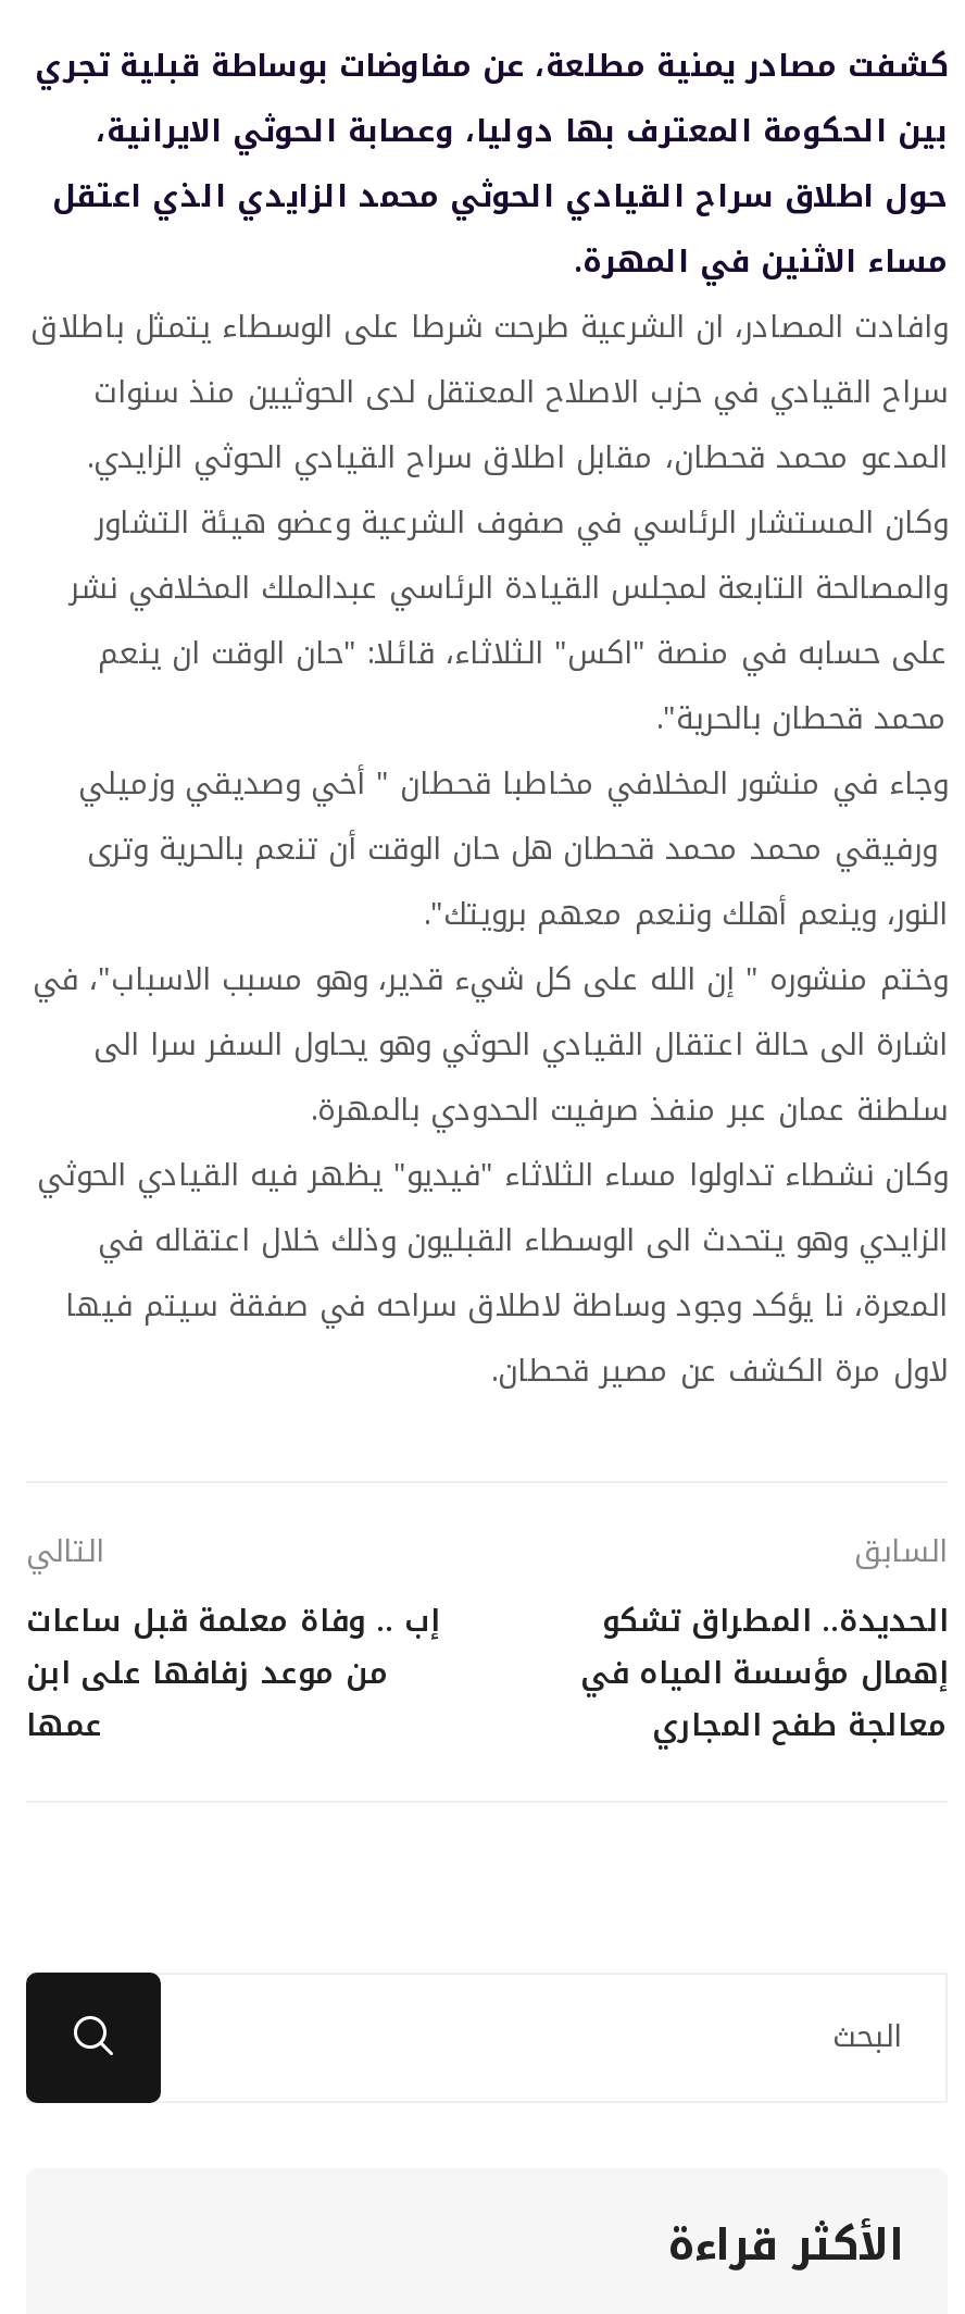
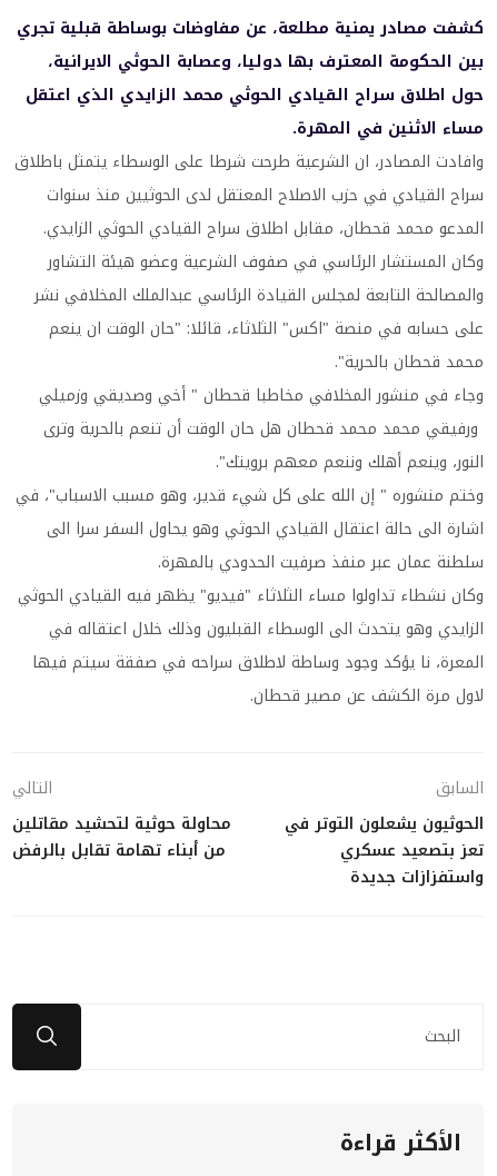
[26,1592,439,1755] إب .. وفاة معلمة قبل ساعات | من موعد زفافها على ابن | عمها -> [12,809,231,865] محاولة حوثية لتحشيد مقاتلين | من أبناء تهامة تقابل بالرفض
[580,1592,948,1755] الحديدة.. المطراق تشكو | إهمال مؤسسة المياه في | معالجة طفح المجاري -> [285,809,484,892] الحوثيون يشعلون التوتر في | تعز بتصعيد عسكري | واستفزازات جديدة

